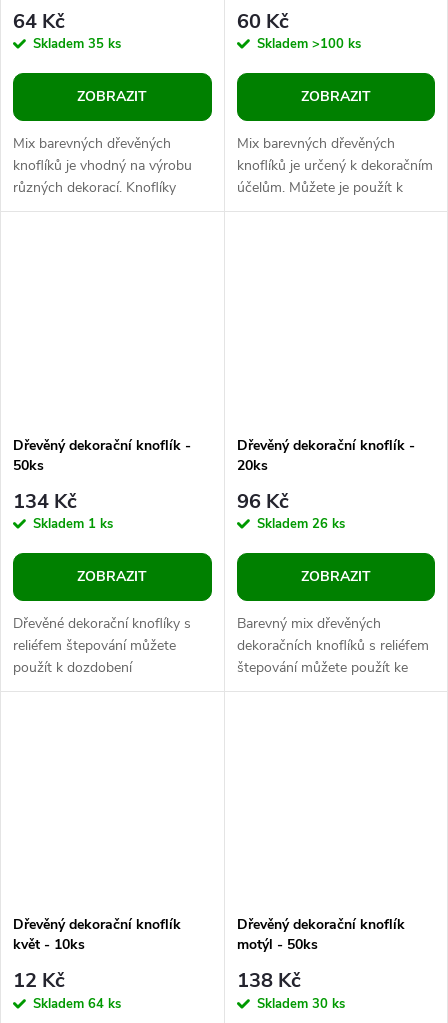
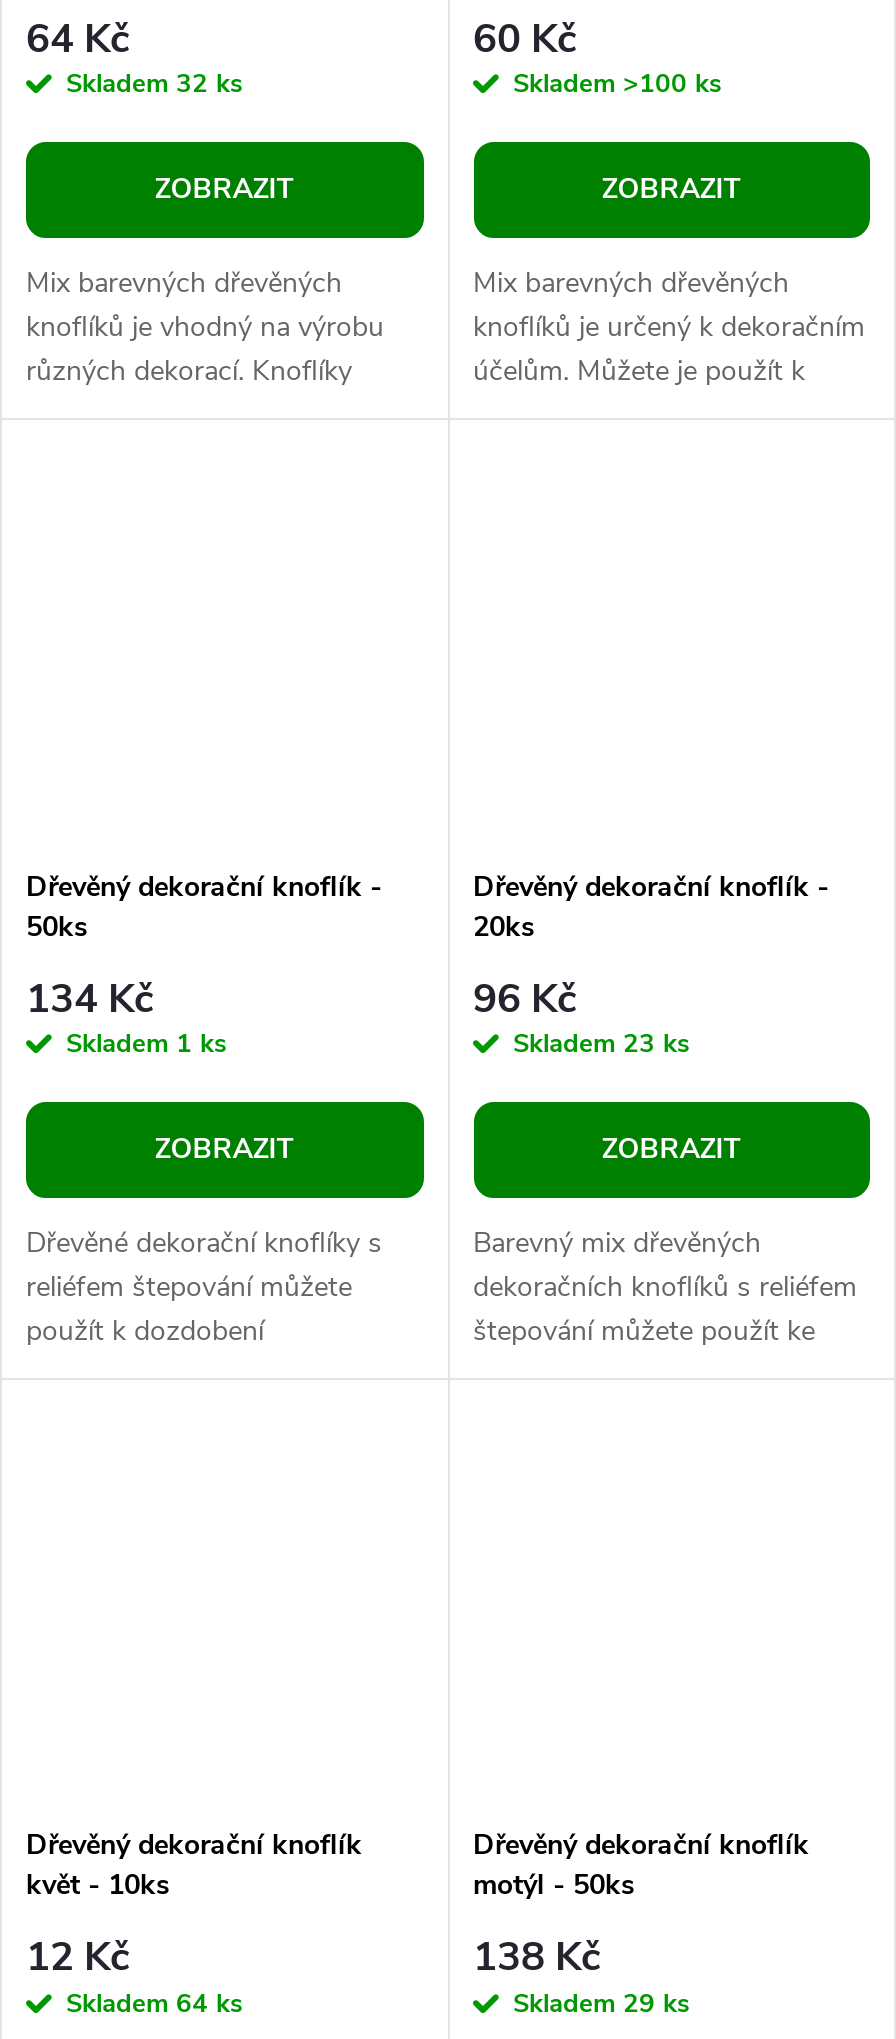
[33,35,121,53] Skladem 35 ks -> [66,67,242,103] Skladem 32 ks
[256,515,344,533] Skladem 26 ks -> [513,1026,689,1062] Skladem 23 ks
[256,995,344,1013] Skladem 30 ks -> [513,1986,689,2022] Skladem 29 ks

